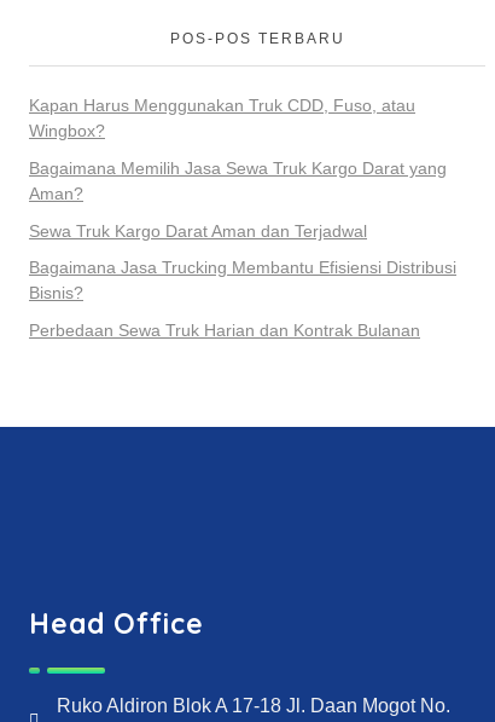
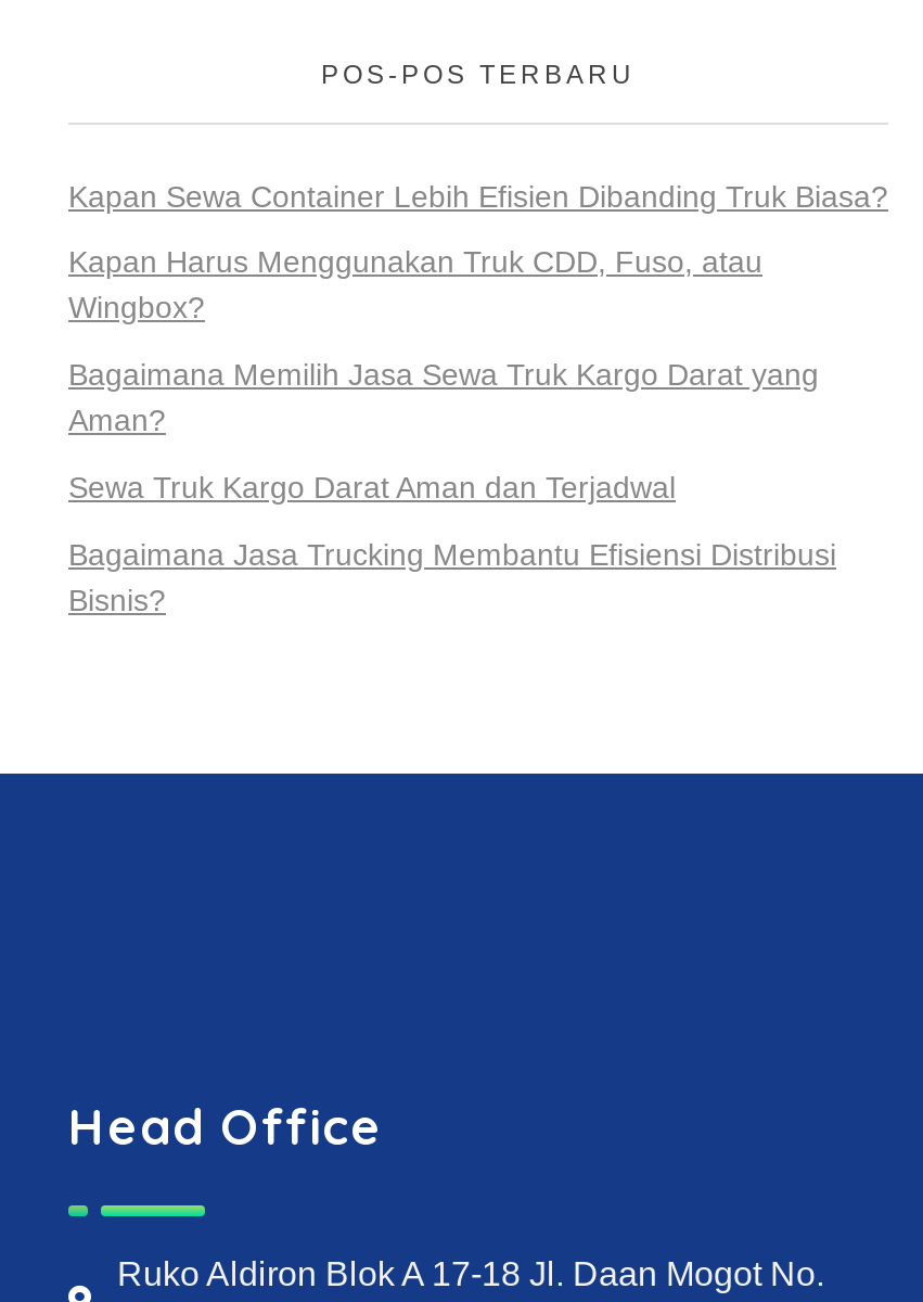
none -> [68,178,888,213] Kapan Sewa Container Lebih Efisien Dibanding Truk Biasa?
moved [29,96,456,303] -> [68,245,836,617]: Kapan Harus Menggunakan Truk CDD, Fuso, atau | Wingbox? | Bagaimana Memilih Jasa Sewa Truk Kargo Darat yang | Aman? | Sewa Truk Kargo Darat Aman dan Terjadwal | Bagaimana Jasa Trucking Membantu Efisiensi Distribusi | Bisnis?
[29,321,420,340] Perbedaan Sewa Truk Harian dan Kontrak Bulanan -> none

